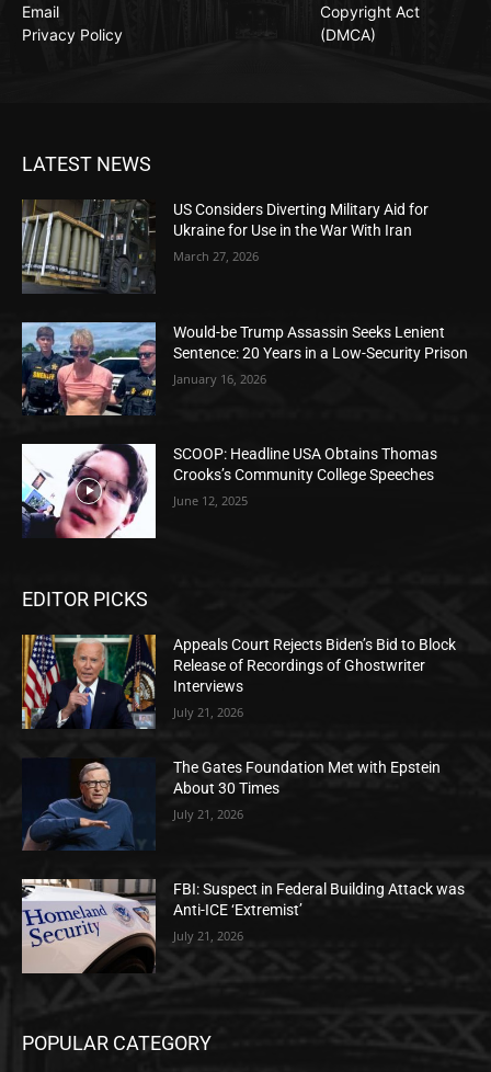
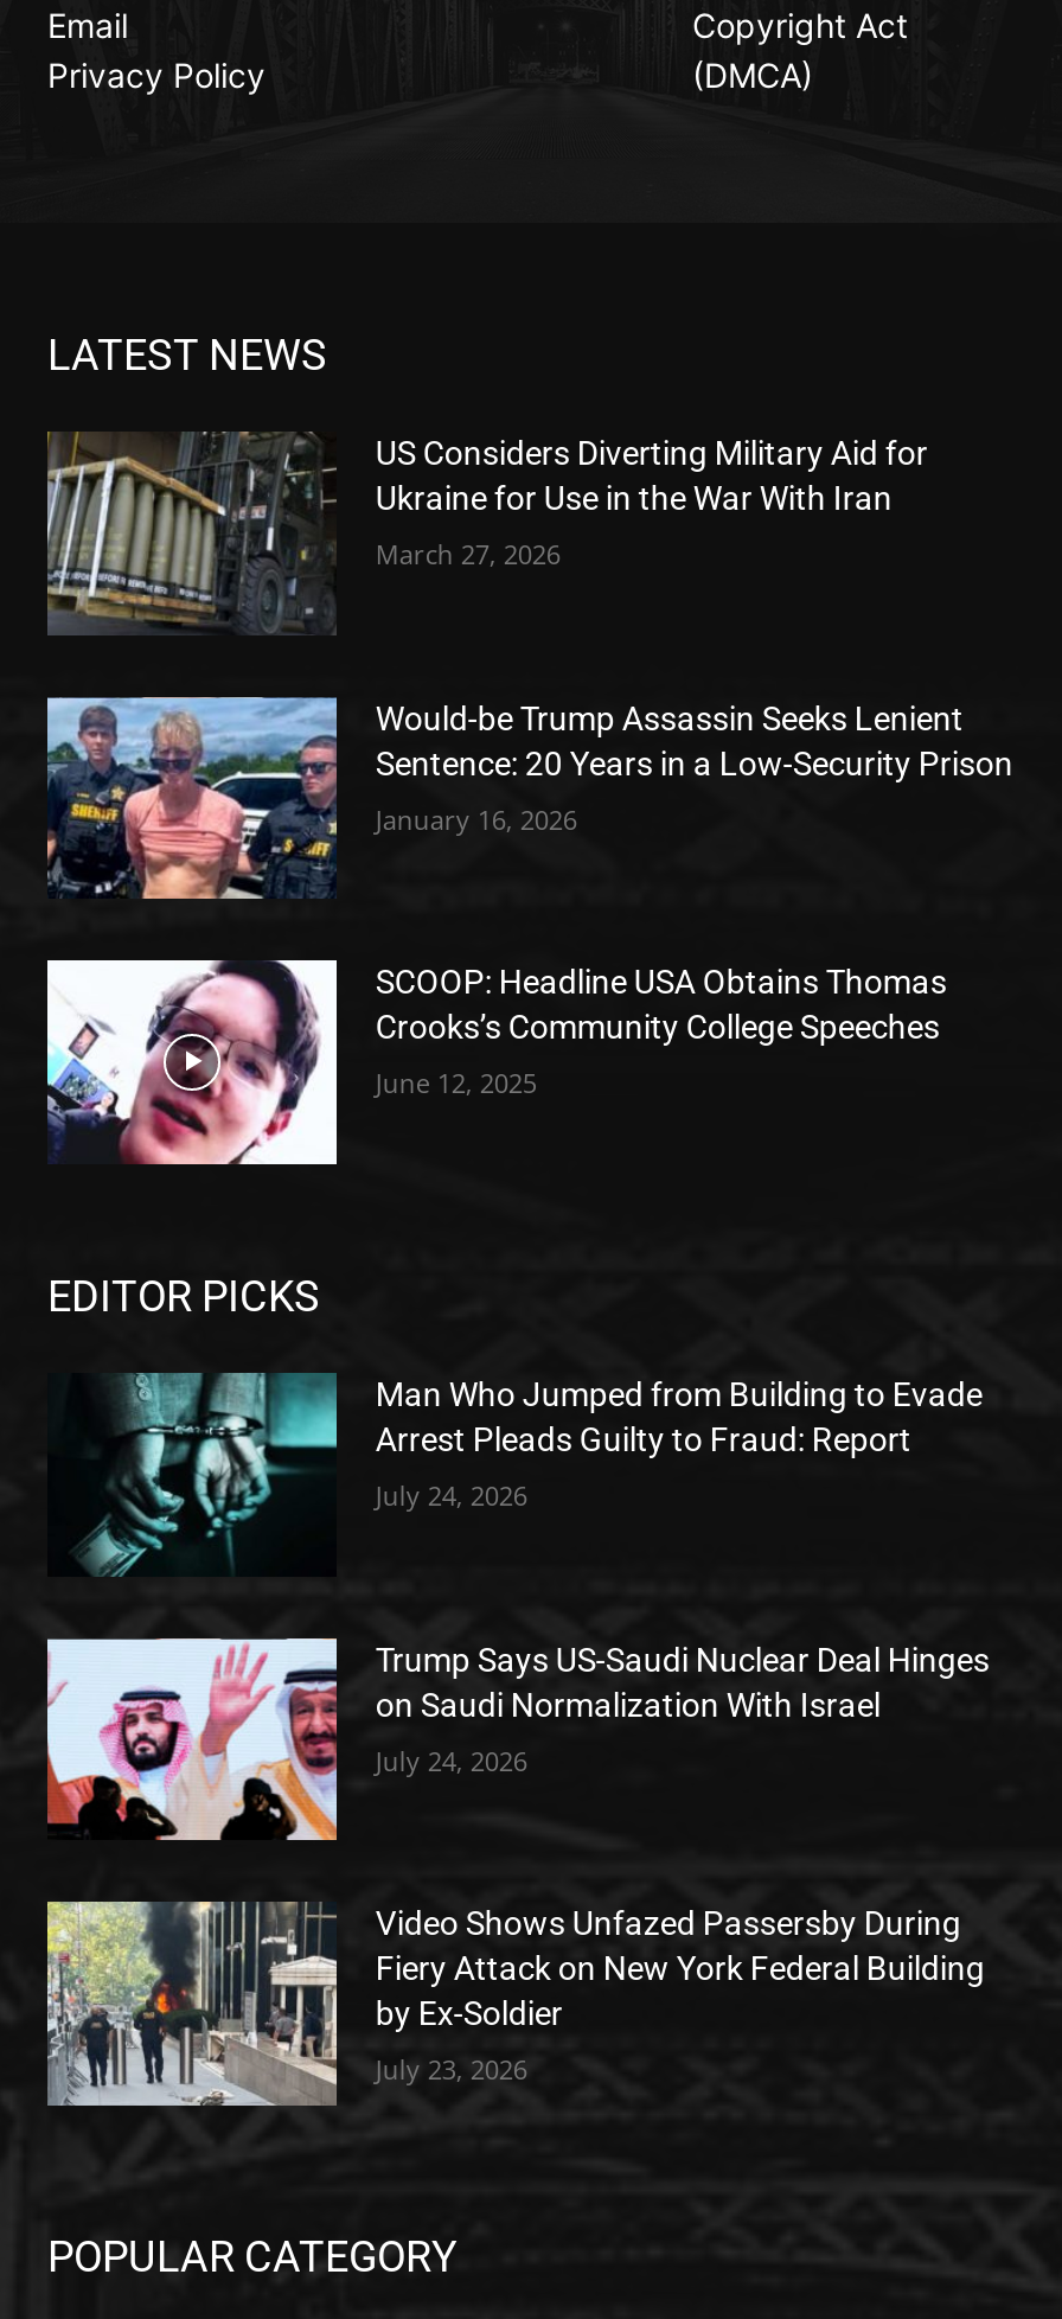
[21,634,456,730] [image] | Appeals Court Rejects Biden’s Bid to Block | Release of Recordings of Ghostwriter | Interviews -> [47,1373,982,1577] [image] | Man Who Jumped from Building to Evade | Arrest Pleads Guilty to Fraud: Report
[174,704,244,720] July 21, 2026 -> [375,1477,527,1513] July 24, 2026
[22,757,441,851] [image] | The Gates Foundation Met with Epstein | About 30 Times -> [45,1636,989,1842] [image] | Trump Says US-Saudi Nuclear Deal Hinges | on Saudi Normalization With Israel
[174,805,244,822] July 21, 2026 -> [375,1742,527,1778] July 24, 2026
[21,878,465,973] [image] | FBI: Suspect in Federal Building Attack was | Anti-ICE ‘Extremist’ -> [45,1899,985,2108] [image] | Video Shows Unfazed Passersby During | Fiery Attack on New York Federal Building | by Ex-Soldier
[174,928,244,944] July 21, 2026 -> [375,2052,527,2088] July 23, 2026

